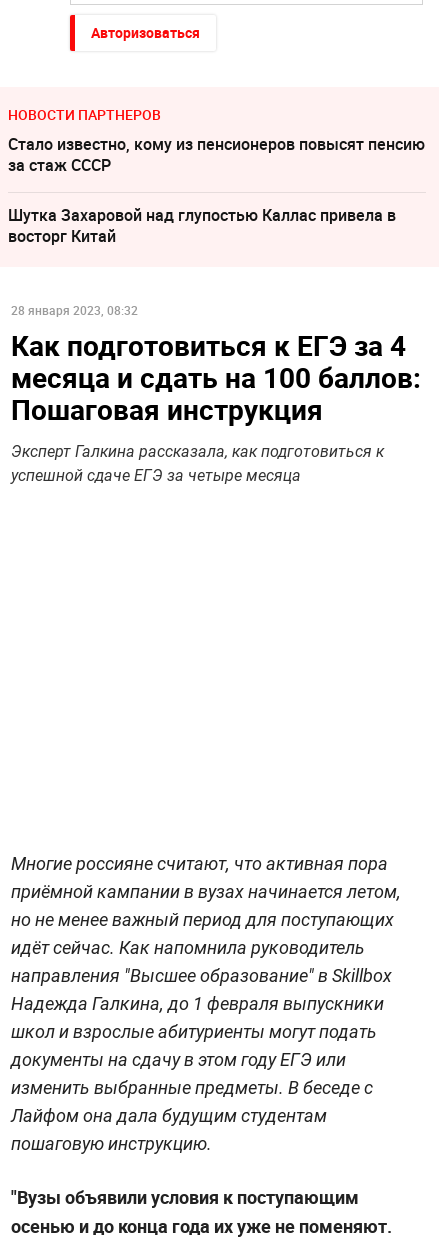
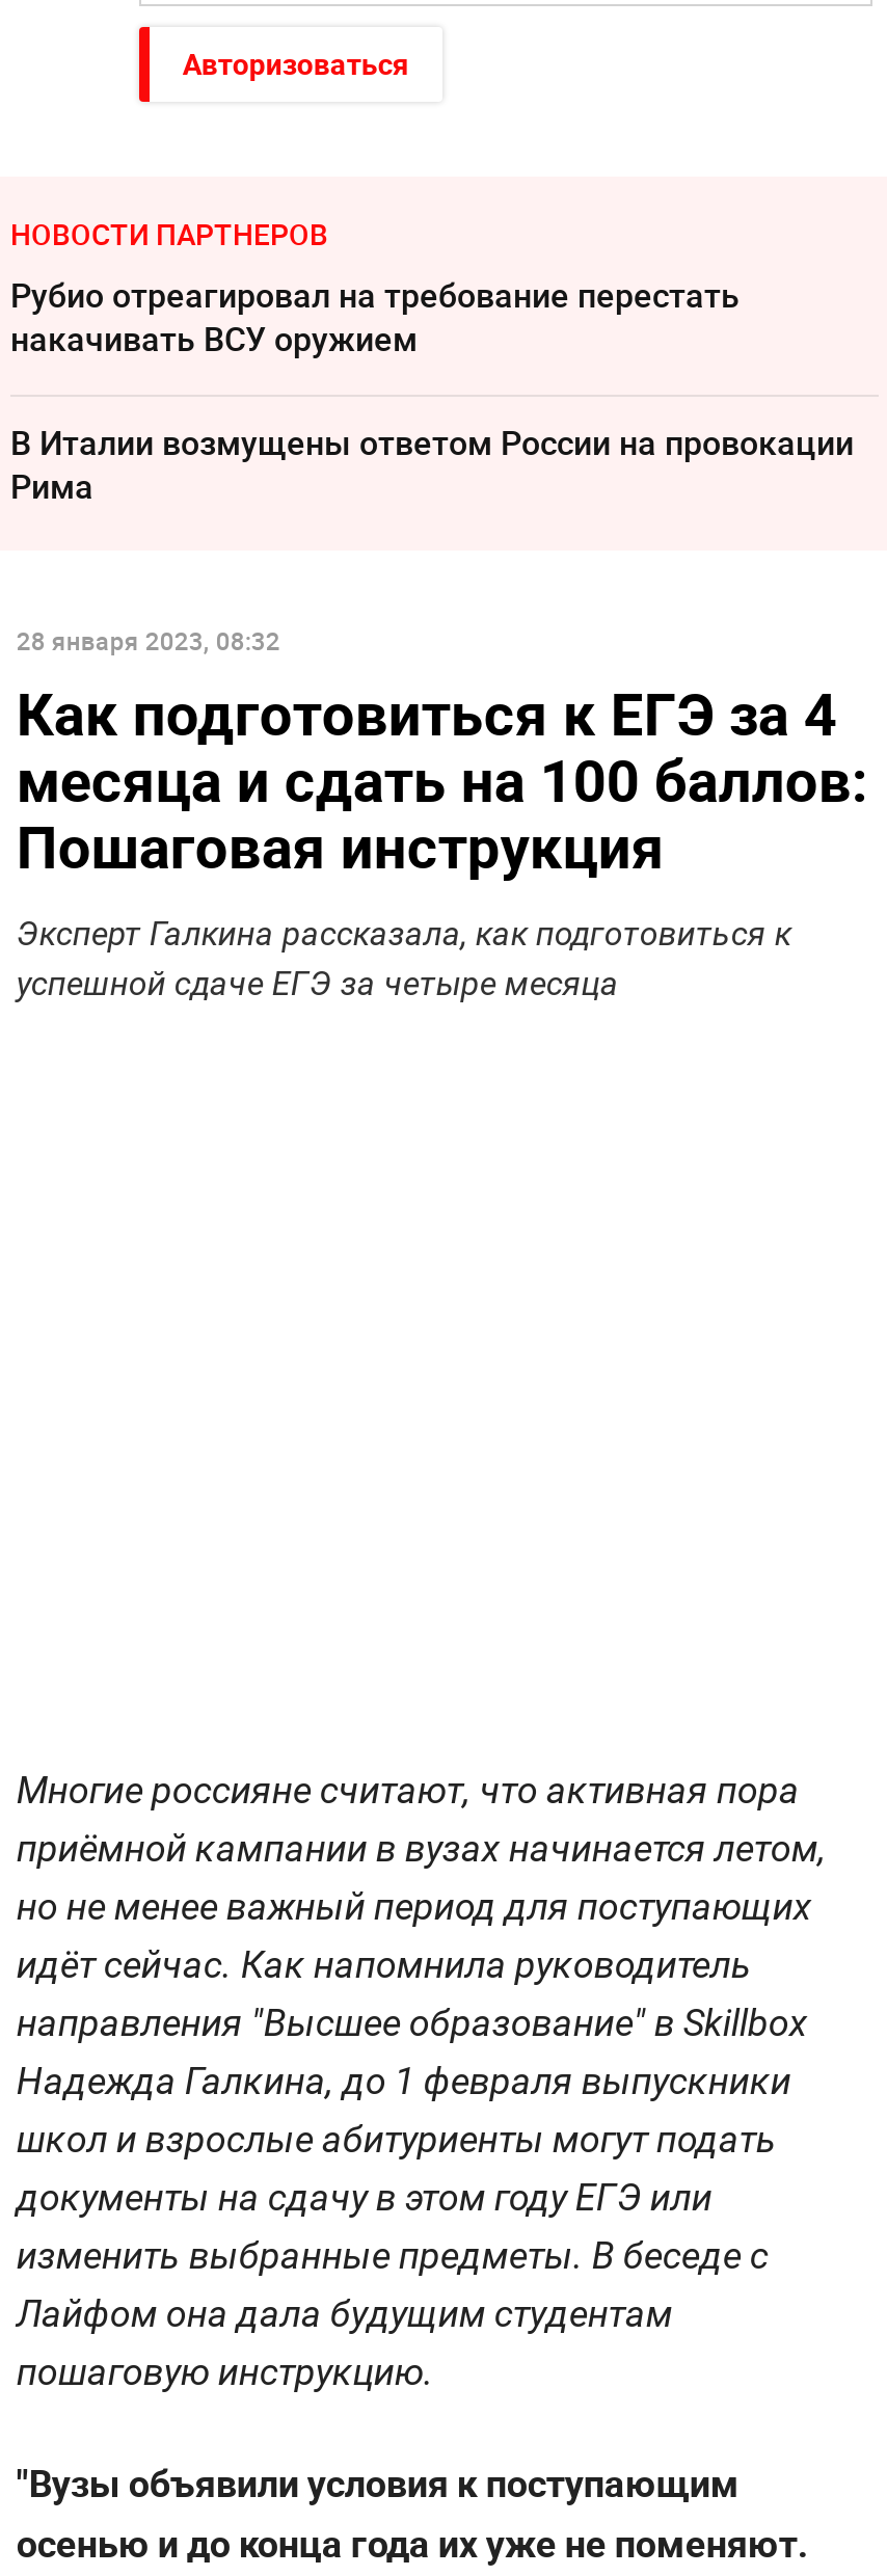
[8,133,425,176] Стало известно, кому из пенсионеров повысят пенсию | за стаж СССР -> [10,272,740,361] Рубио отреагировал на требование перестать | накачивать ВСУ оружием
[8,204,396,247] Шутка Захаровой над глупостью Каллас привела в | восторг Китай -> [10,419,854,508] В Италии возмущены ответом России на провокации | Рима

